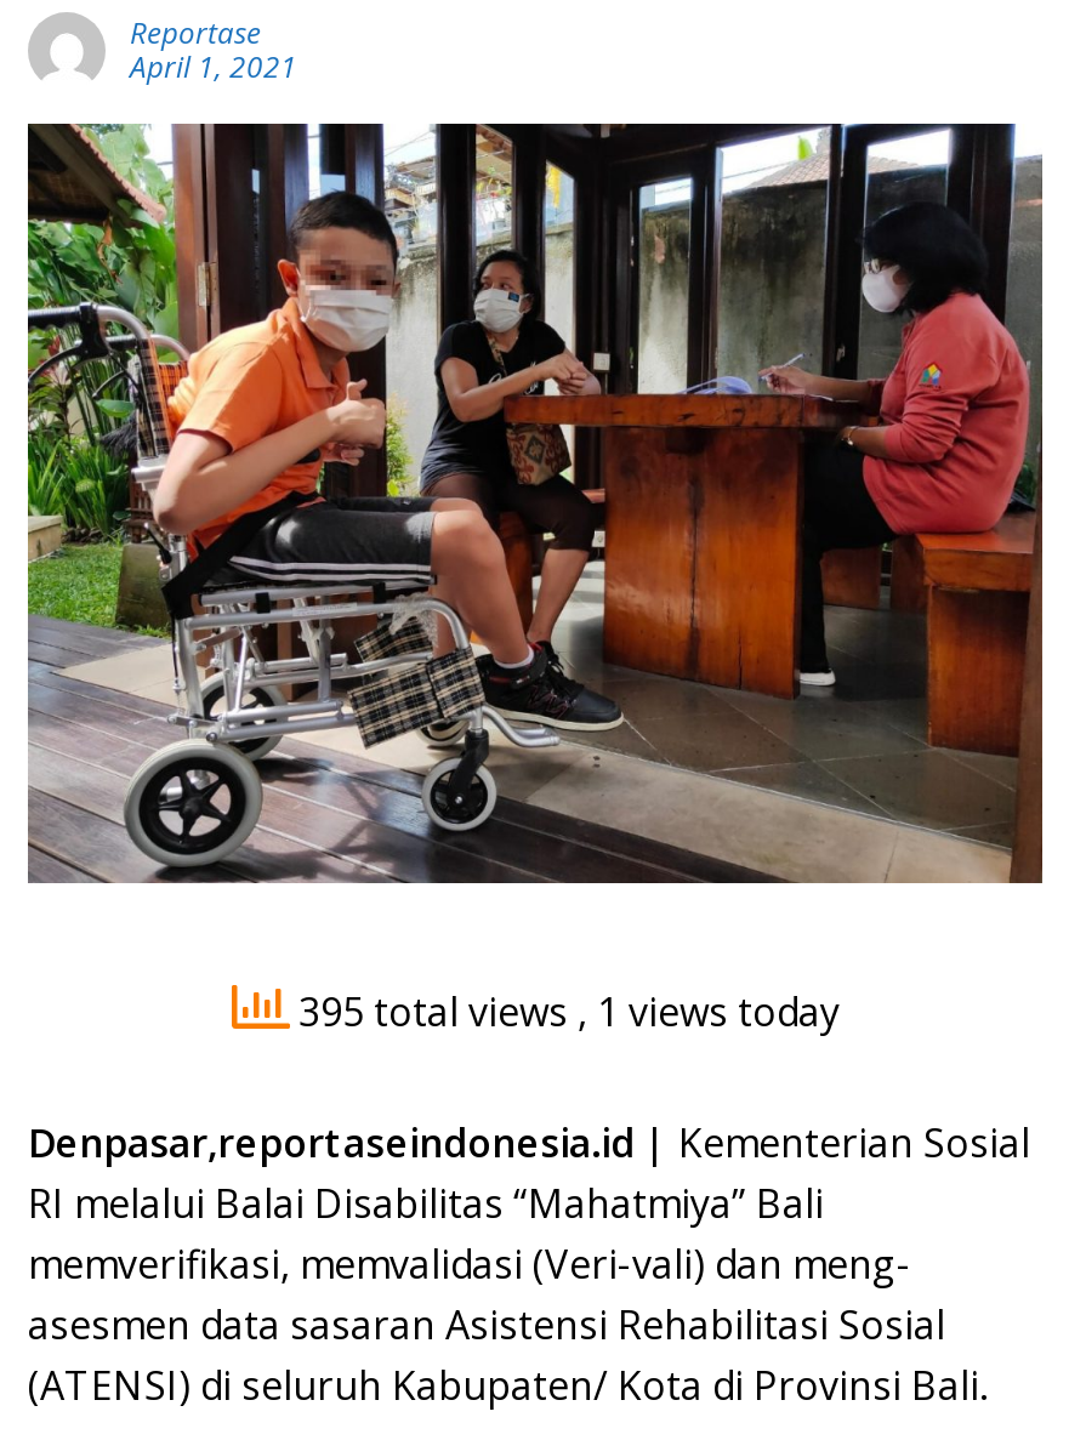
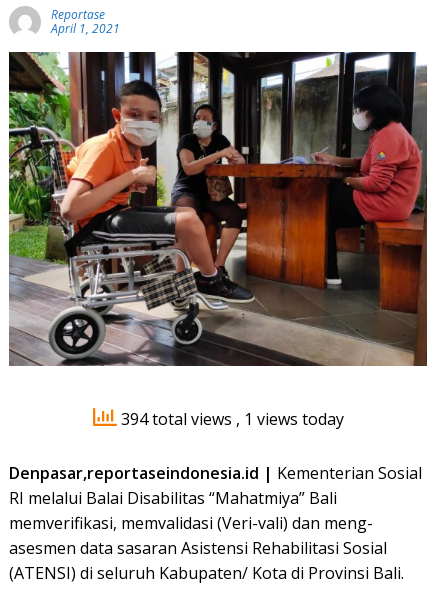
[289,986,840,1039] 395 total views, 1 views today -> [116,407,343,429] 394 total views, 1 views today

